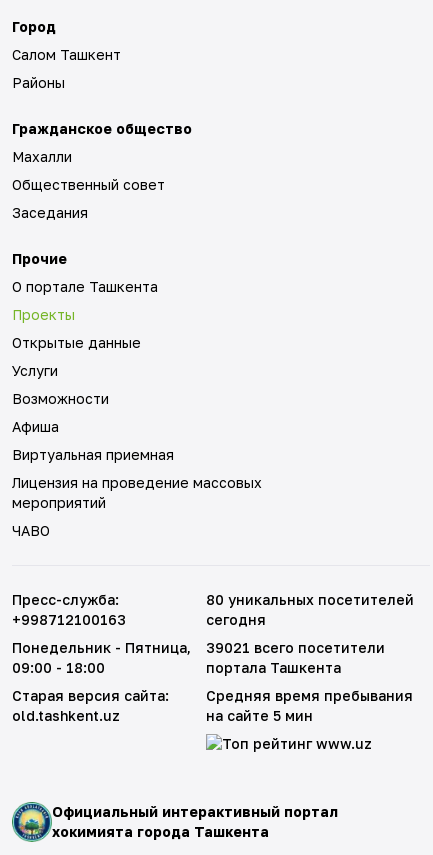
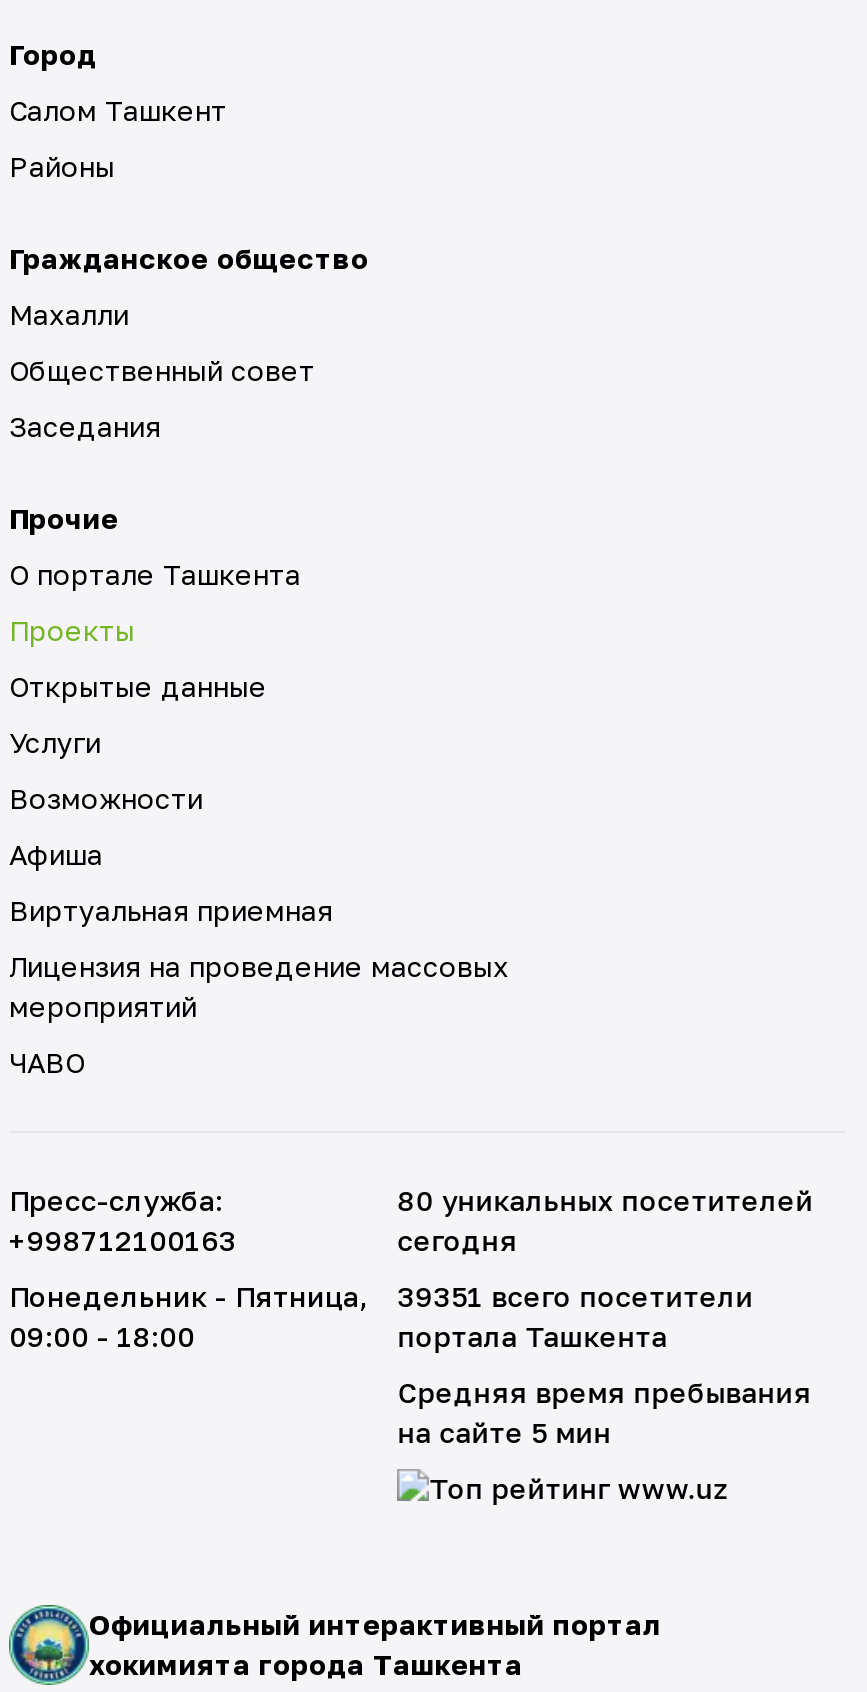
[206,639,385,656] 39021 всего посетители -> [397,1279,753,1313] 39351 всего посетители
[12,687,169,724] Старая версия сайта: | old.tashkent.uz -> none

